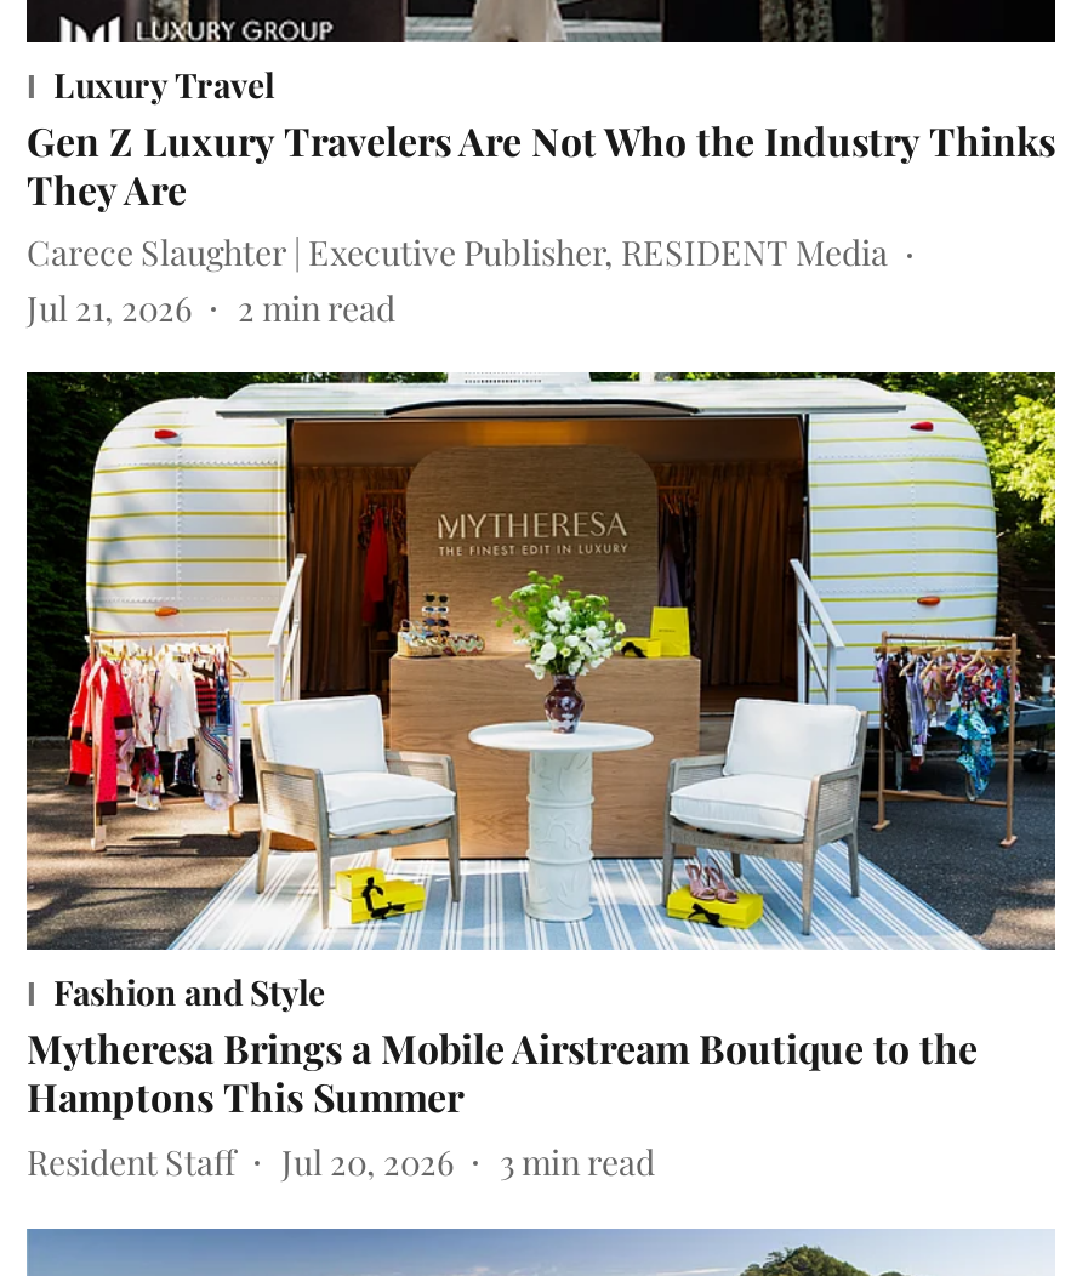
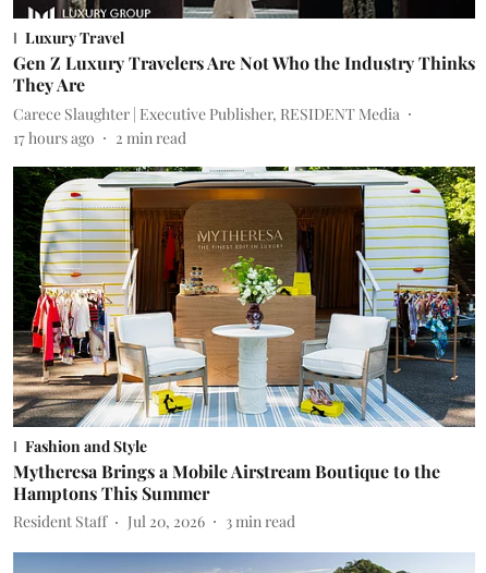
[27,284,395,330] Jul 21, 2026 2 min read -> [13,127,186,148] 17 hours ago 2 min read

